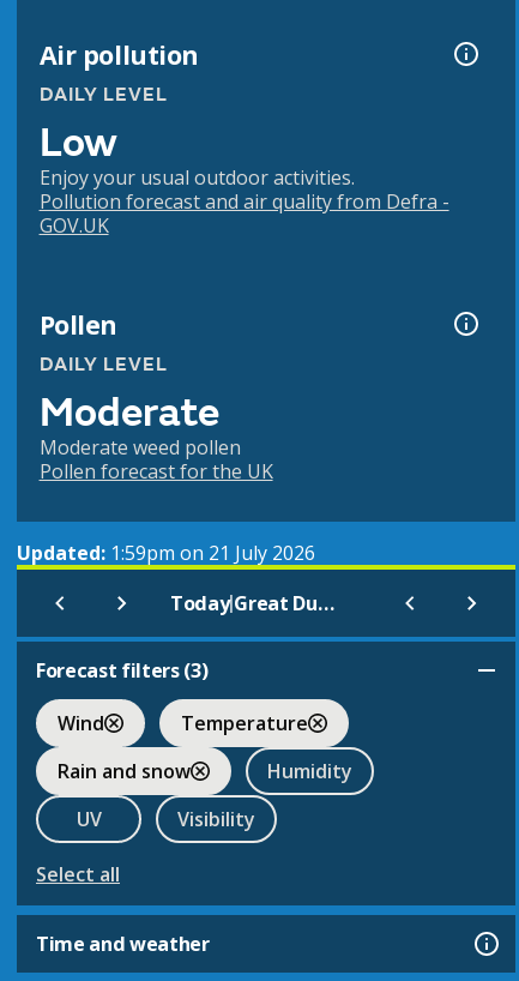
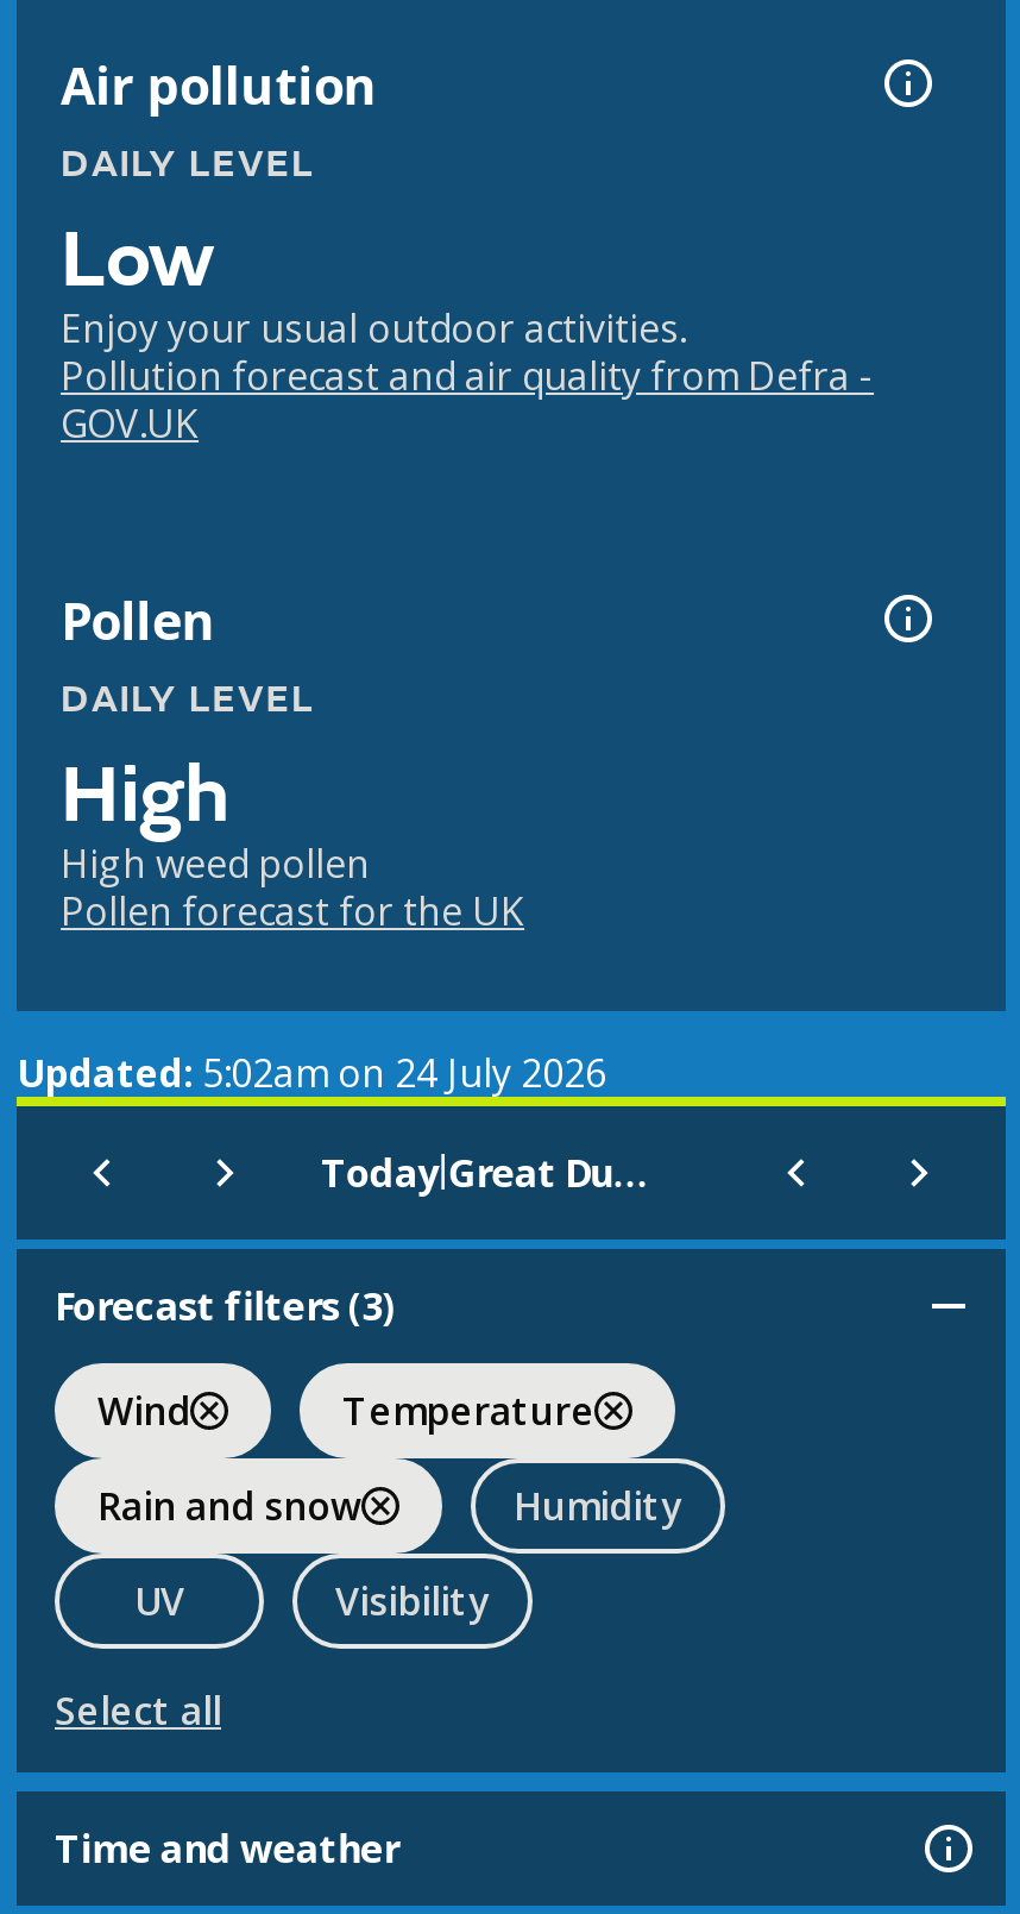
[39,387,240,461] Moderate | Moderate weed pollen -> [61,745,370,890] High | High weed pollen
[17,540,315,566] Updated: 1:59pm on 21 July 2026 -> [17,1047,606,1099] Updated: 5:02am on 24 July 2026

